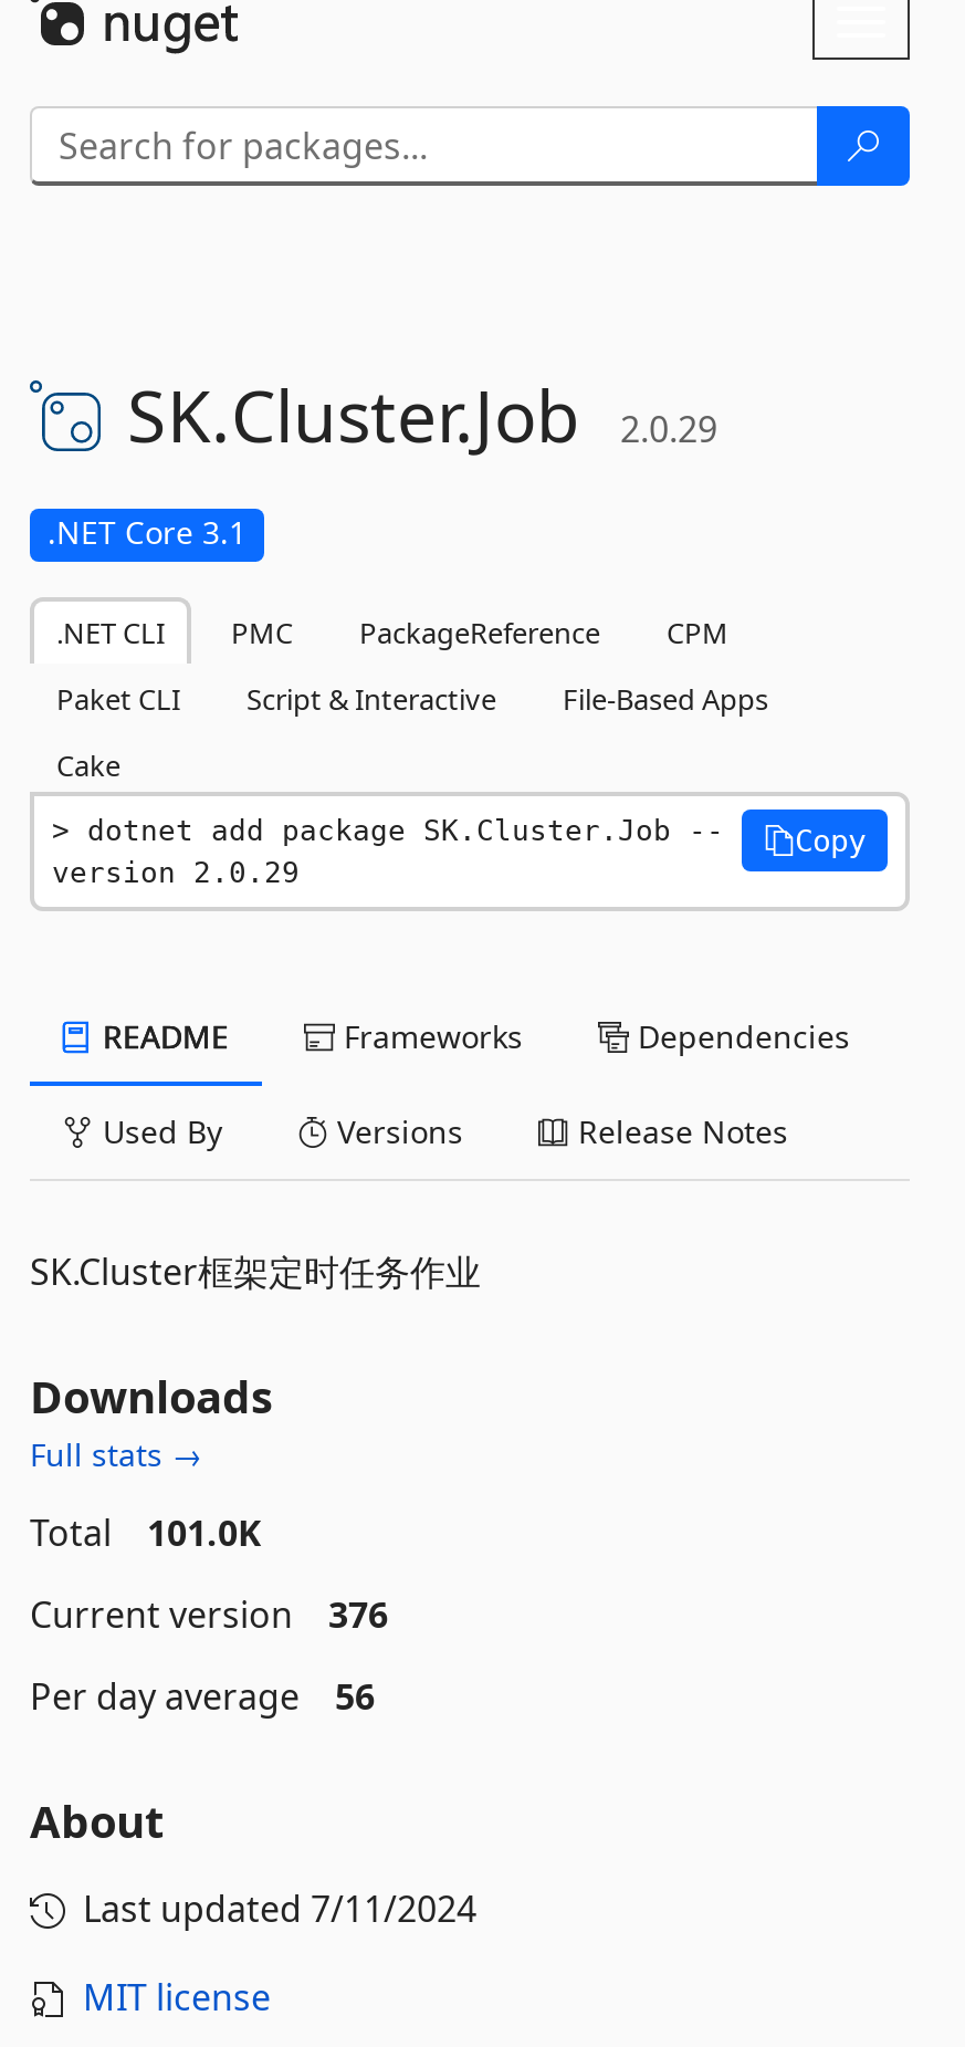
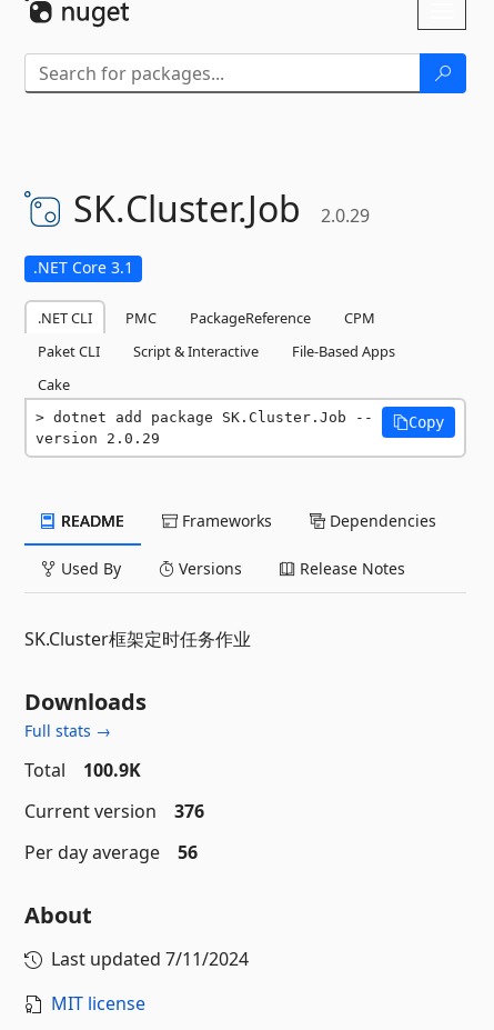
[30,1508,262,1557] Total 101.0K -> [24,758,141,782] Total 100.9K

